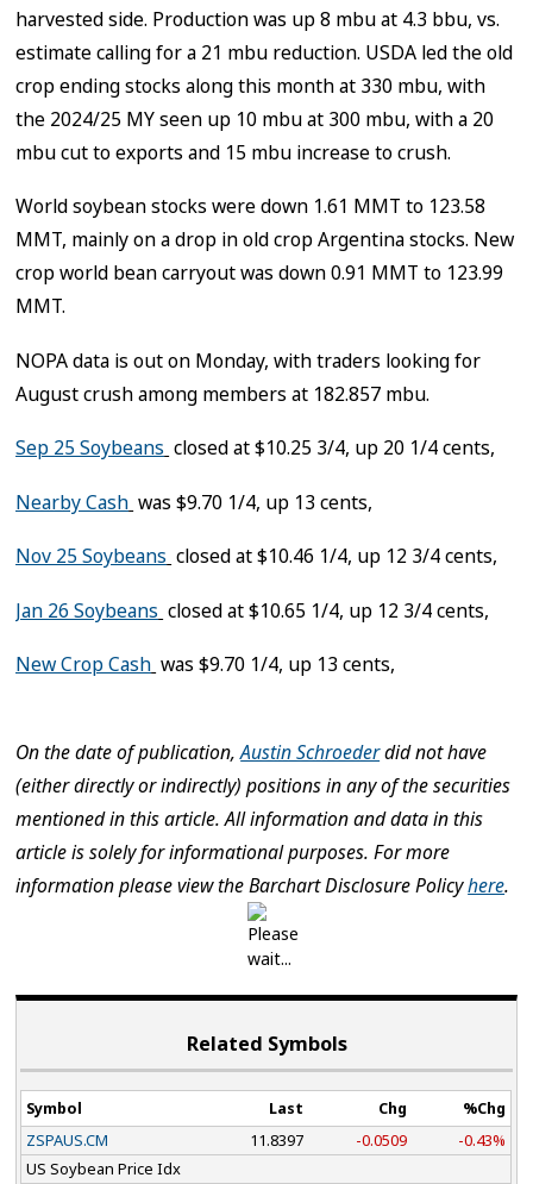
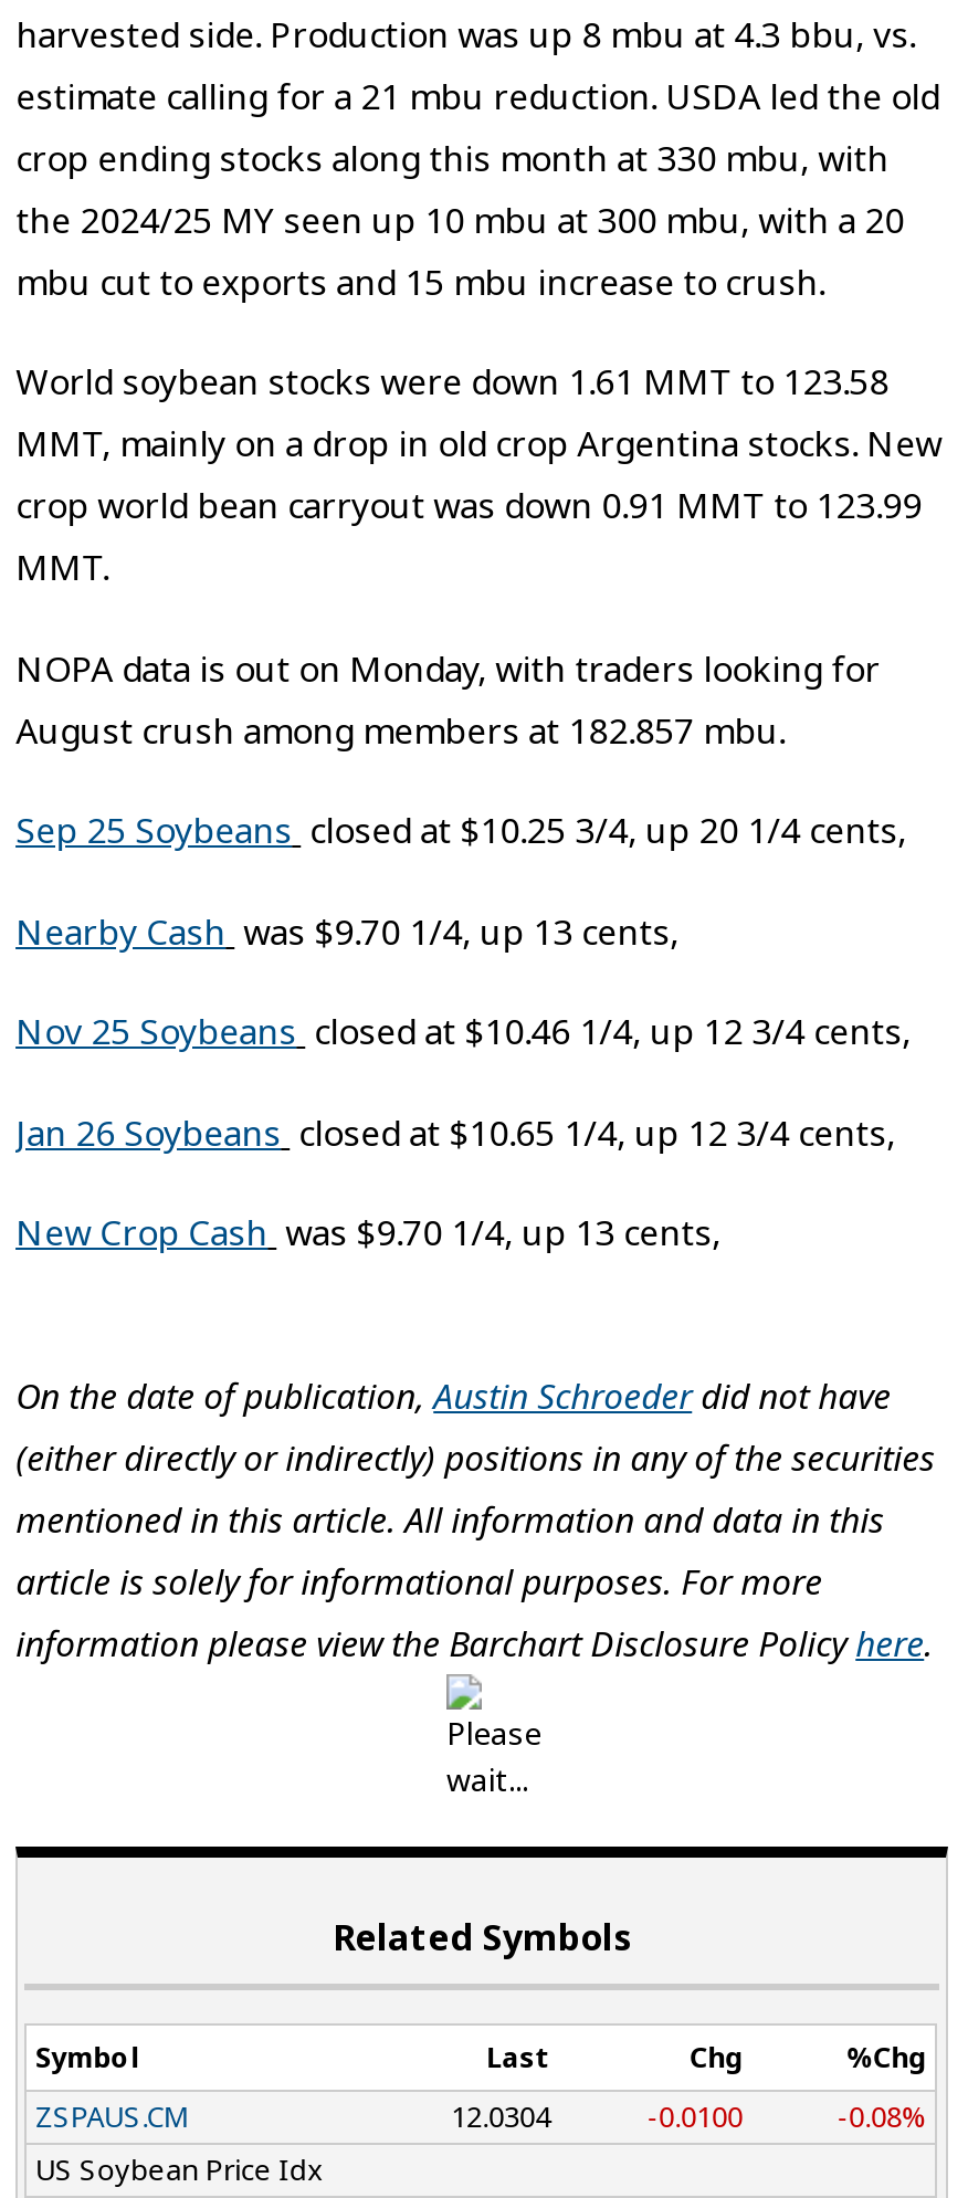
[250,1129,304,1151] 11.8397 -> [451,2096,551,2136] 12.0304
[356,1129,407,1151] -0.0509 -> [648,2096,743,2136] -0.0100
[458,1129,506,1151] -0.43% -> [838,2096,926,2136] -0.08%

